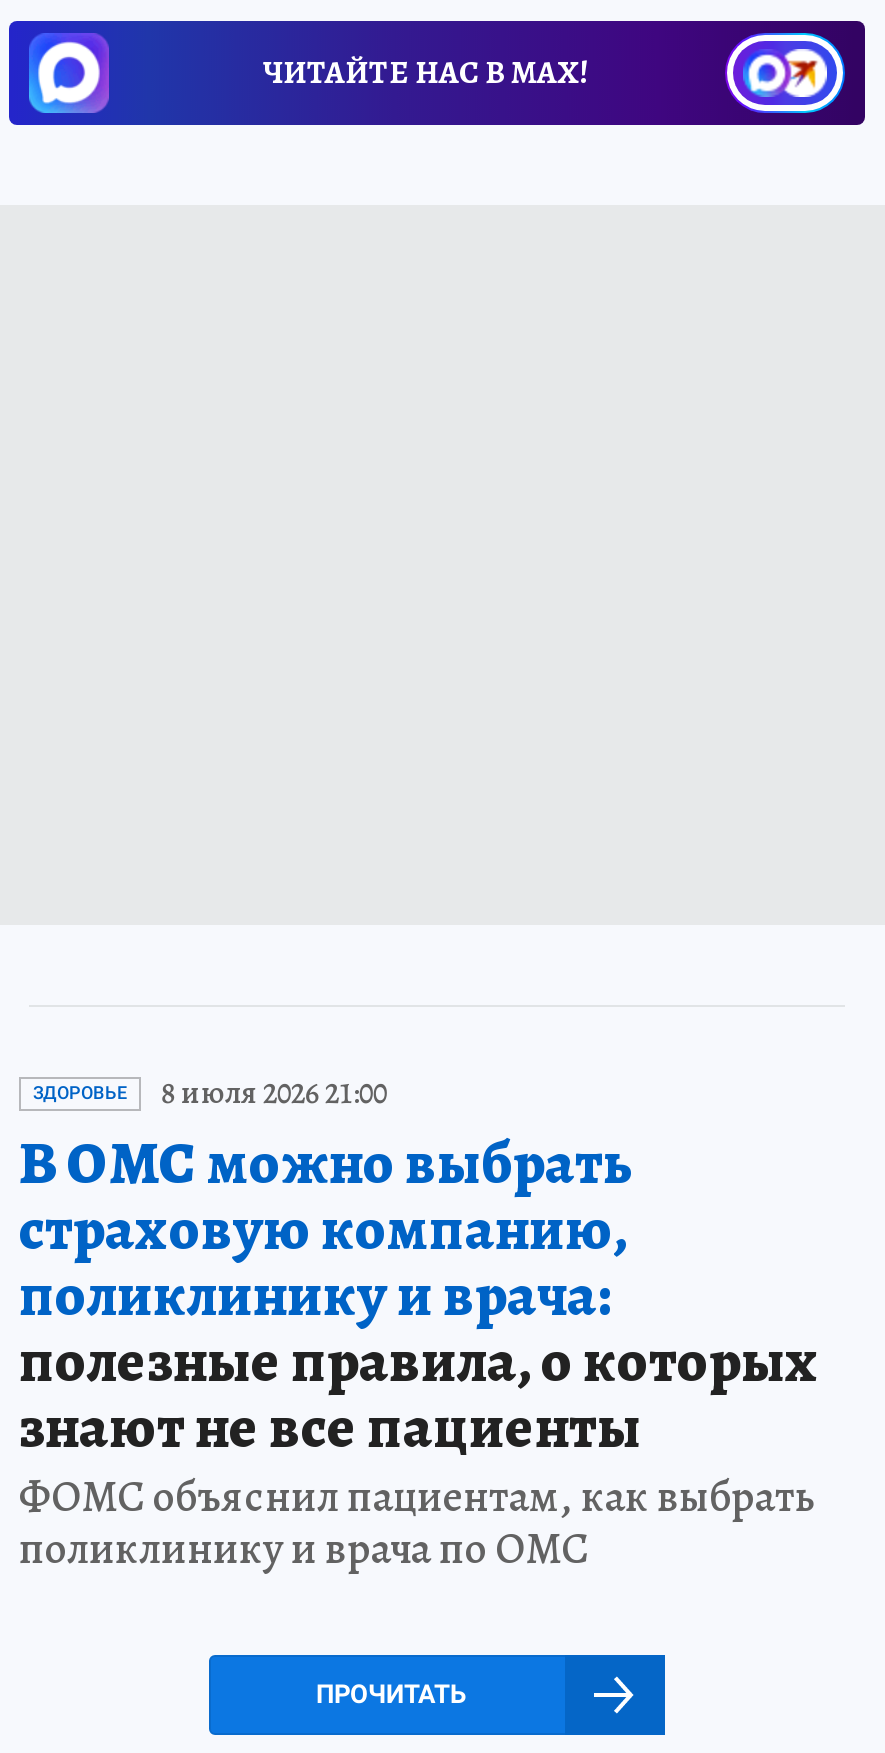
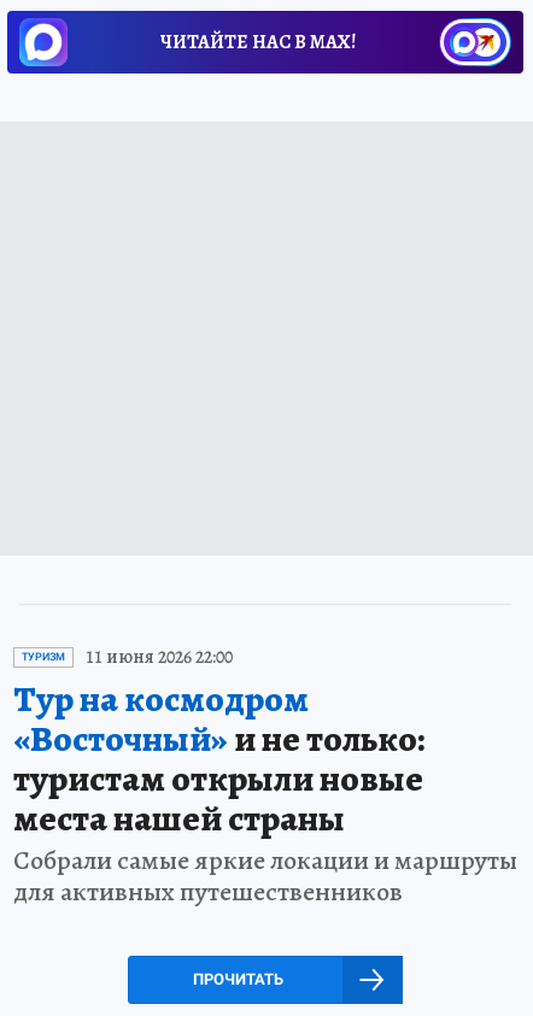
[19,1071,819,1579] ЗДОРОВЬЕ | 8 июля 2026 21:00 | В ОМС можно выбрать | страховую компанию, | поликлинику и врача: | полезные правила, о которых | знают не все пациенты | ФОМС объяснил пациентам, как выбрать | поликлинику и врача по ОМС -> [13,644,517,910] ТУРИЗМ | 11 июня 2026 22:00 | Тур на космодром | «Восточный»и не только: | туристам открыли новые | места нашей страны | Собрали самые яркие локации и маршруты | для активных путешественников

